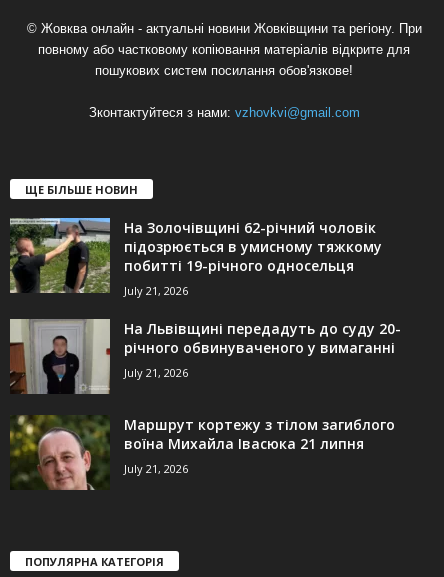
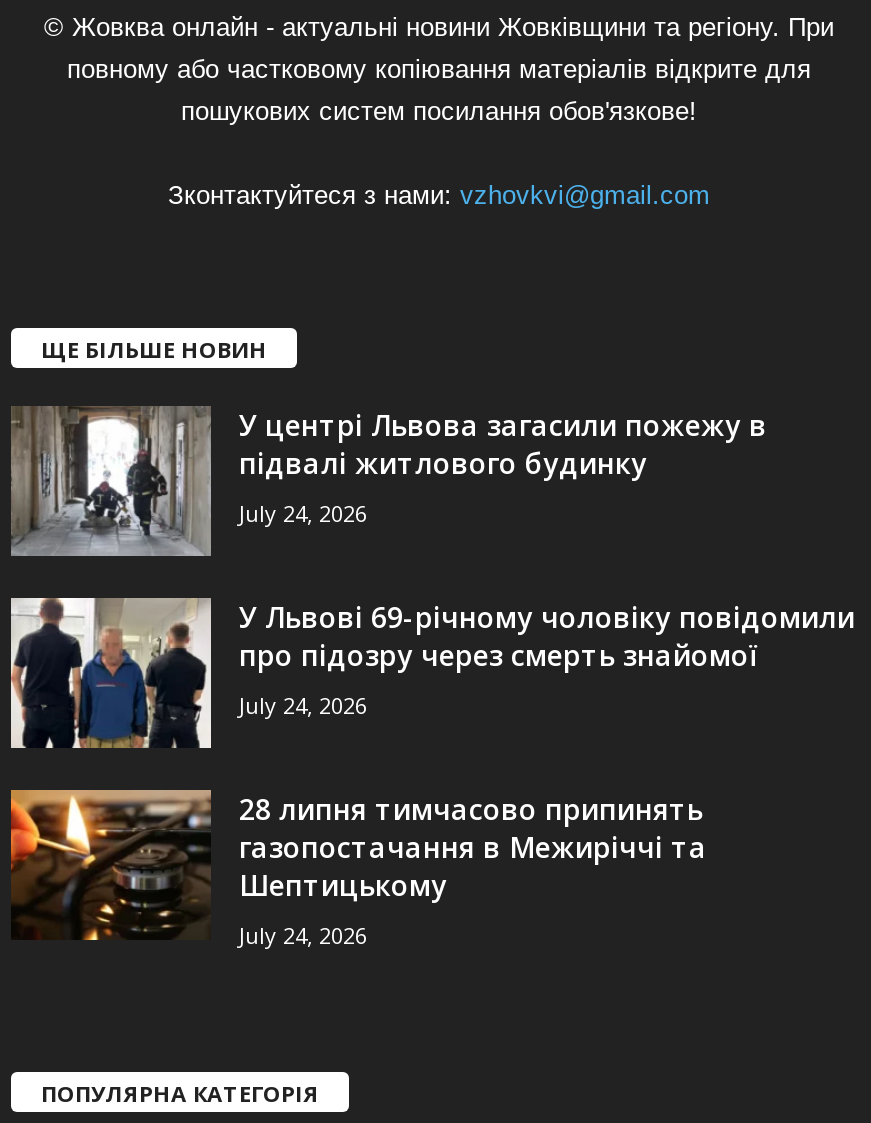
[10,217,382,298] [image] | На Золочівщині 62-річний чоловік | підозрюється в умисному тяжкому | побитті 19-річного односельця | July 21, 2026 -> [11,405,767,557] [image] | У центрі Львова загасили пожежу в | підвалі житлового будинку | July 24, 2026
[10,313,401,395] [image] | На Львівщині передадуть до суду 20- | річного обвинуваченого у вимаганні | July 21, 2026 -> [9,595,855,759] [image] | У Львові 69-річному чоловіку повідомили | про підозру через смерть знайомої | July 24, 2026
[10,409,395,491] [image] | Маршрут кортежу з тілом загиблого | воїна Михайла Івасюка 21 липня | July 21, 2026 -> [9,787,707,951] [image] | 28 липня тимчасово припинять | газопостачання в Межиріччі та | Шептицькому | July 24, 2026

